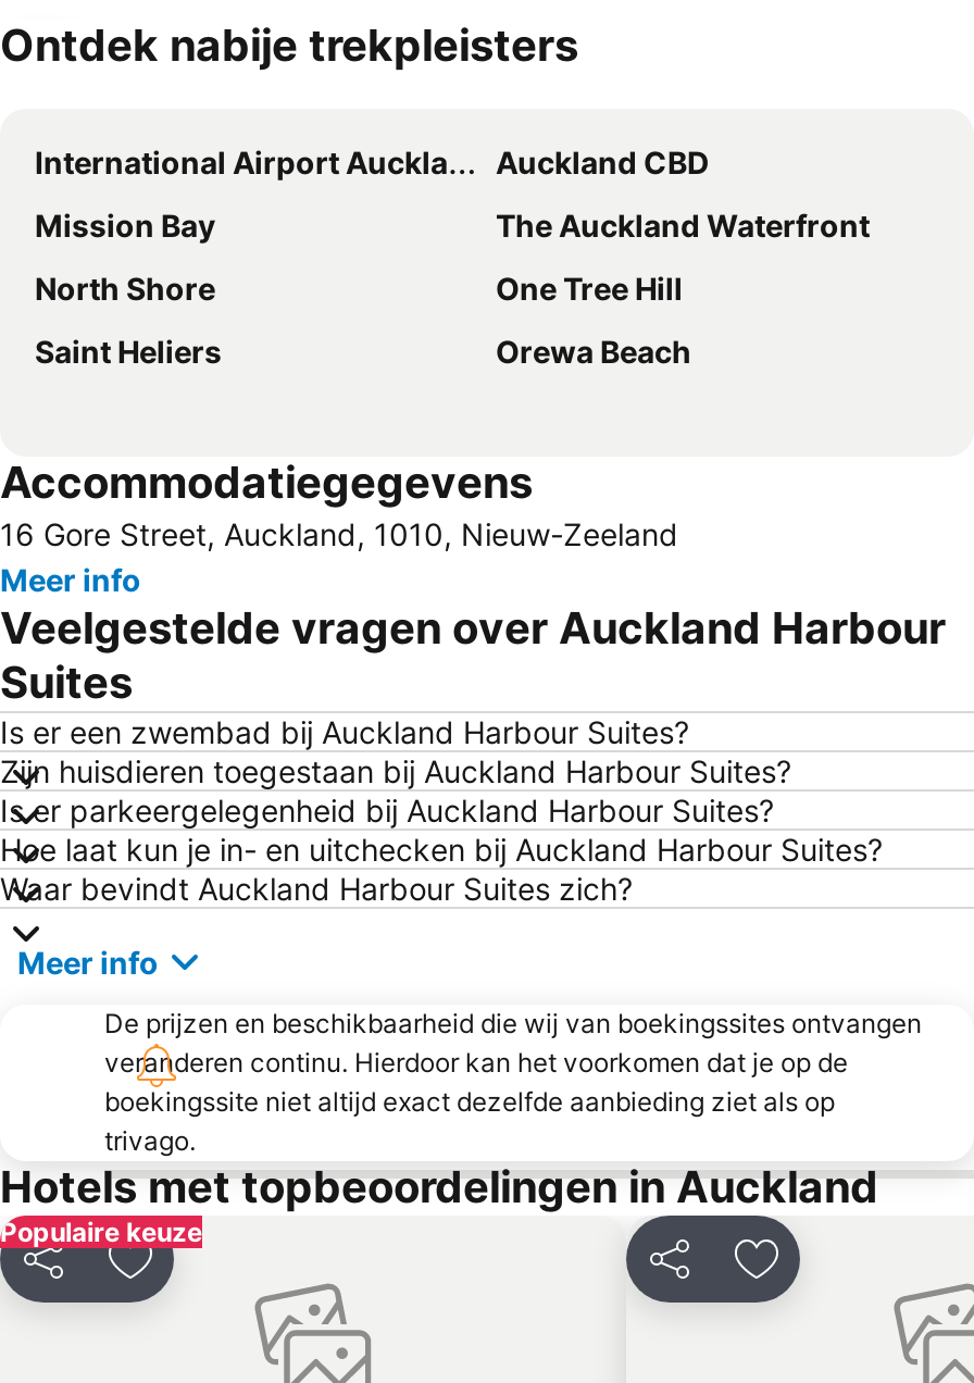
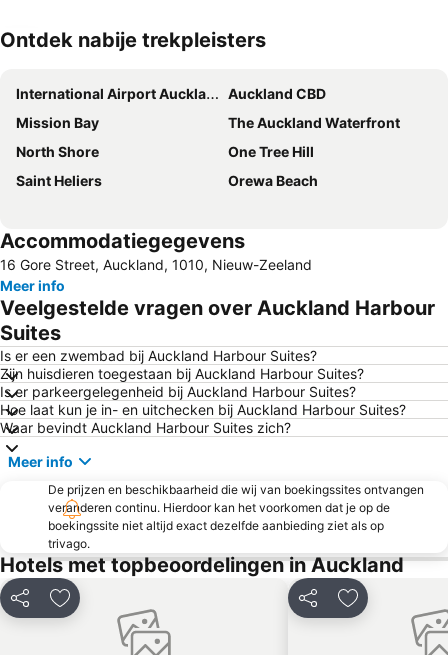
[0,1217,202,1249] Populaire keuze -> none

